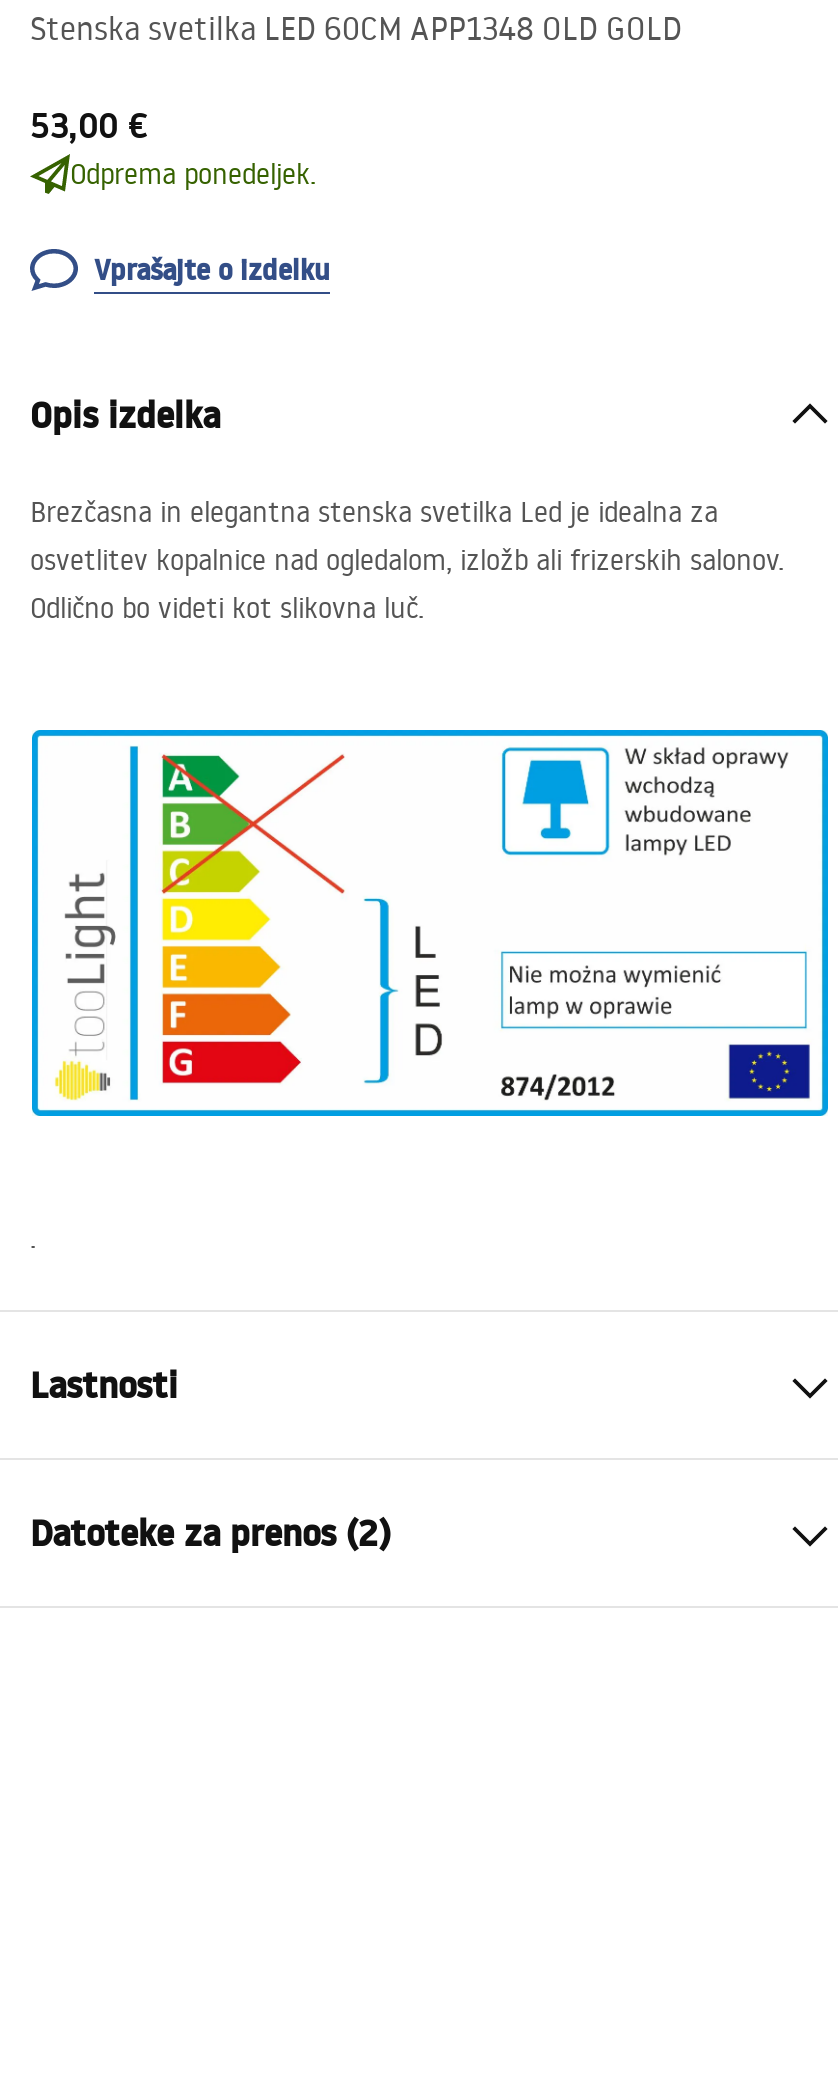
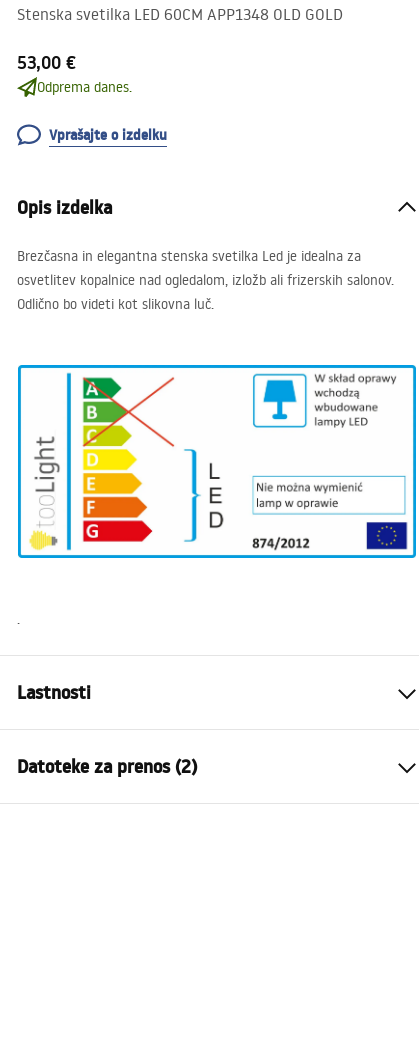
[70,156,316,192] Odprema ponedeljek. -> [37,78,132,96] Odprema danes.

